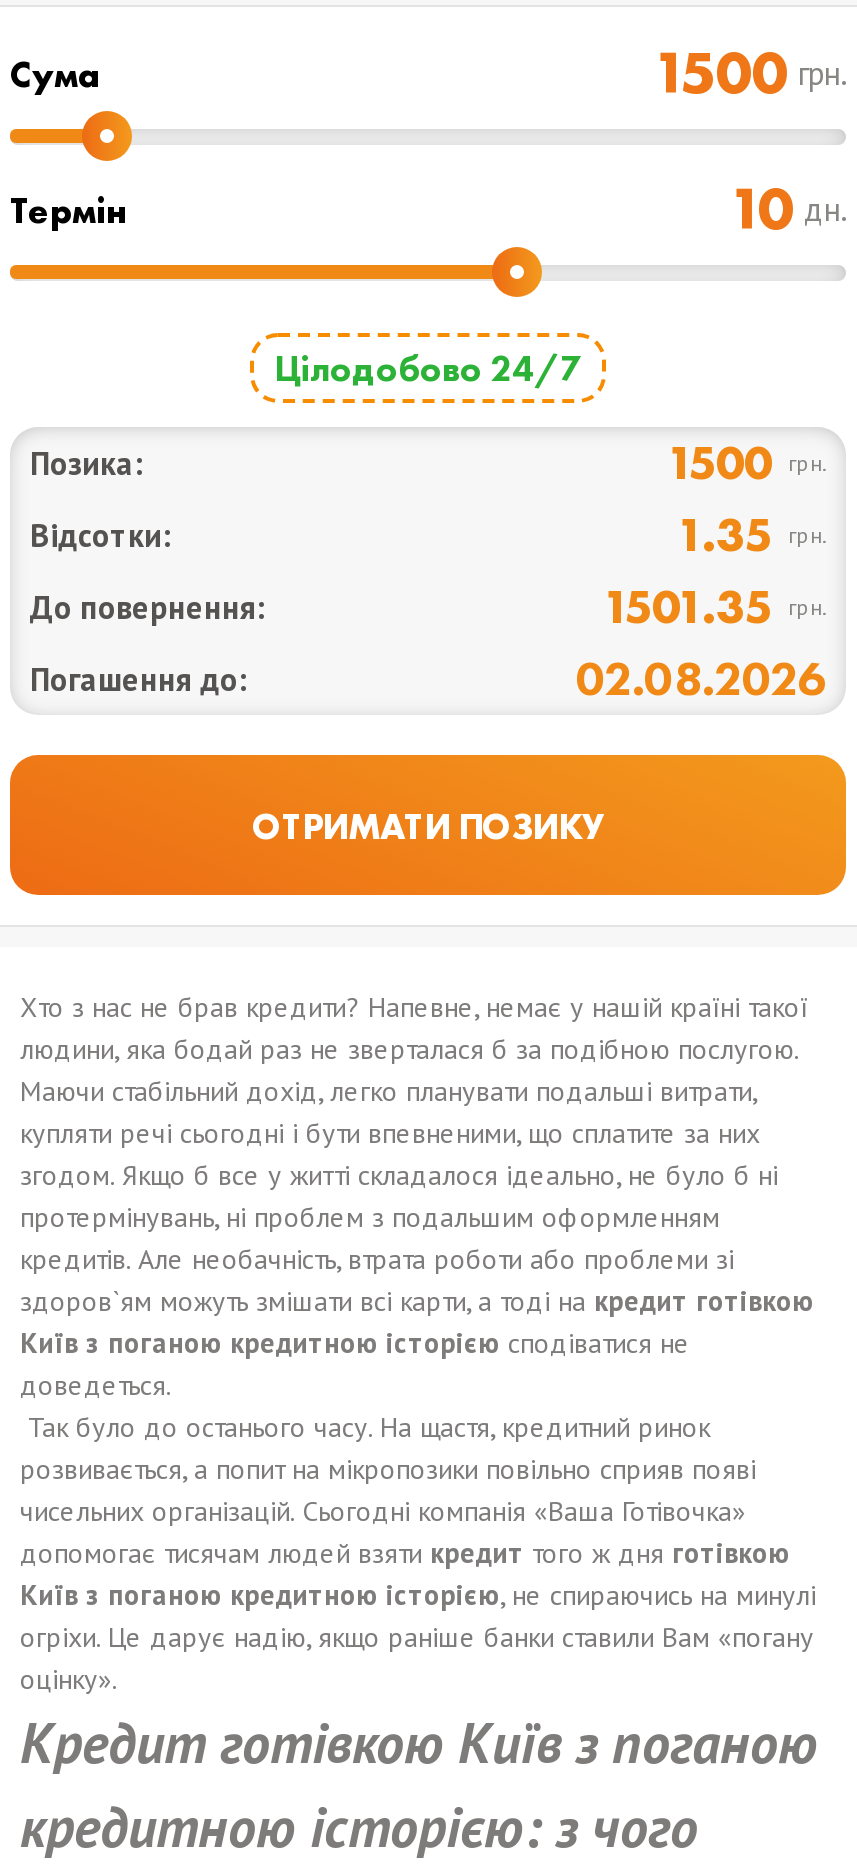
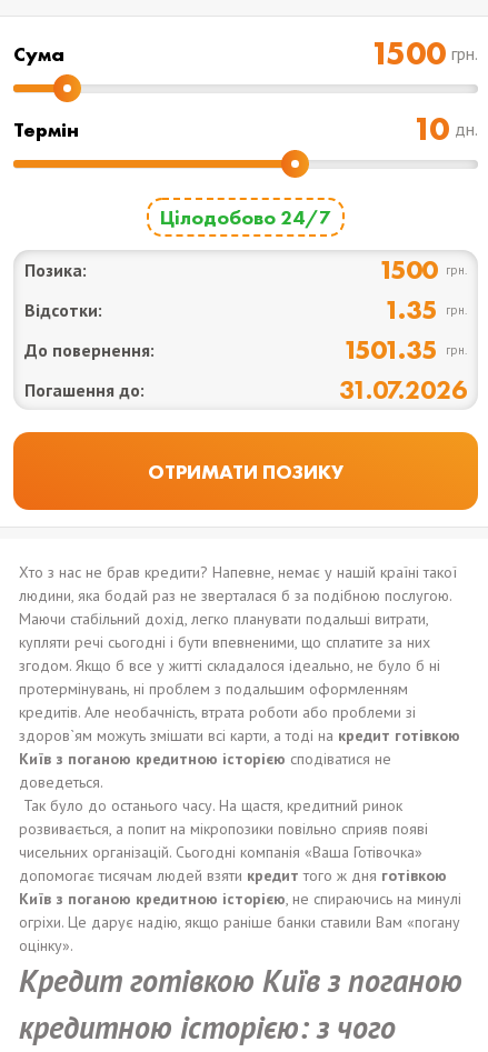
[576,647,826,709] 02.08.2026 -> [339,372,467,407] 31.07.2026

